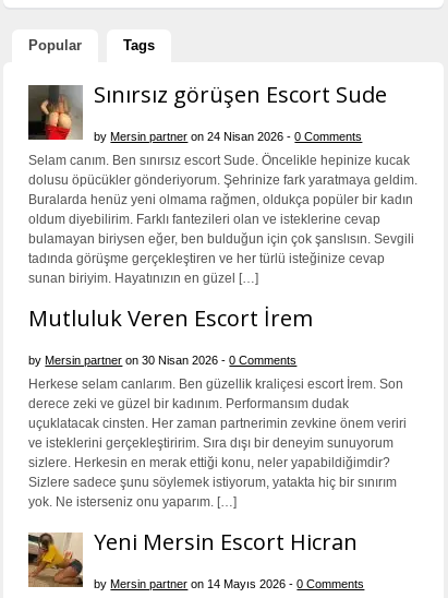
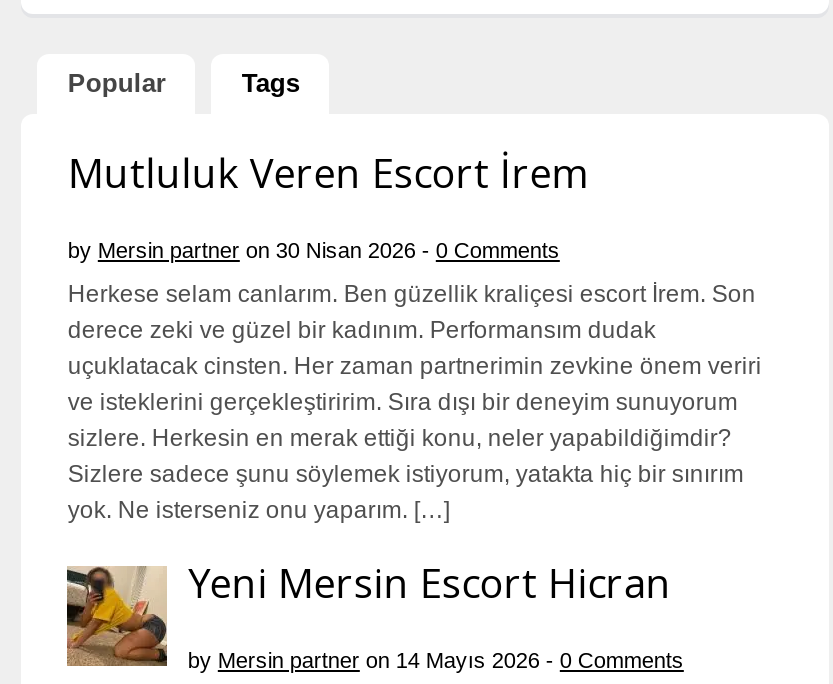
[27,80,418,286] [image] | Sınırsız görüşen Escort Sude | by Mersin partner on 24 Nisan 2026 - 0 Comments | Selam canım. Ben sınırsız escort Sude. Öncelikle hepinize kucak | dolusu öpücükler gönderiyorum. Şehrinize fark yaratmaya geldim. | Buralarda henüz yeni olmama rağmen, oldukça popüler bir kadın | oldum diyebilirim. Farklı fantezileri olan ve isteklerine cevap | bulamayan biriysen eğer, ben bulduğun için çok şanslısın. Sevgili | tadında görüşme gerçekleştiren ve her türlü isteğinize cevap | sunan biriyim. Hayatınızın en güzel […] -> none

